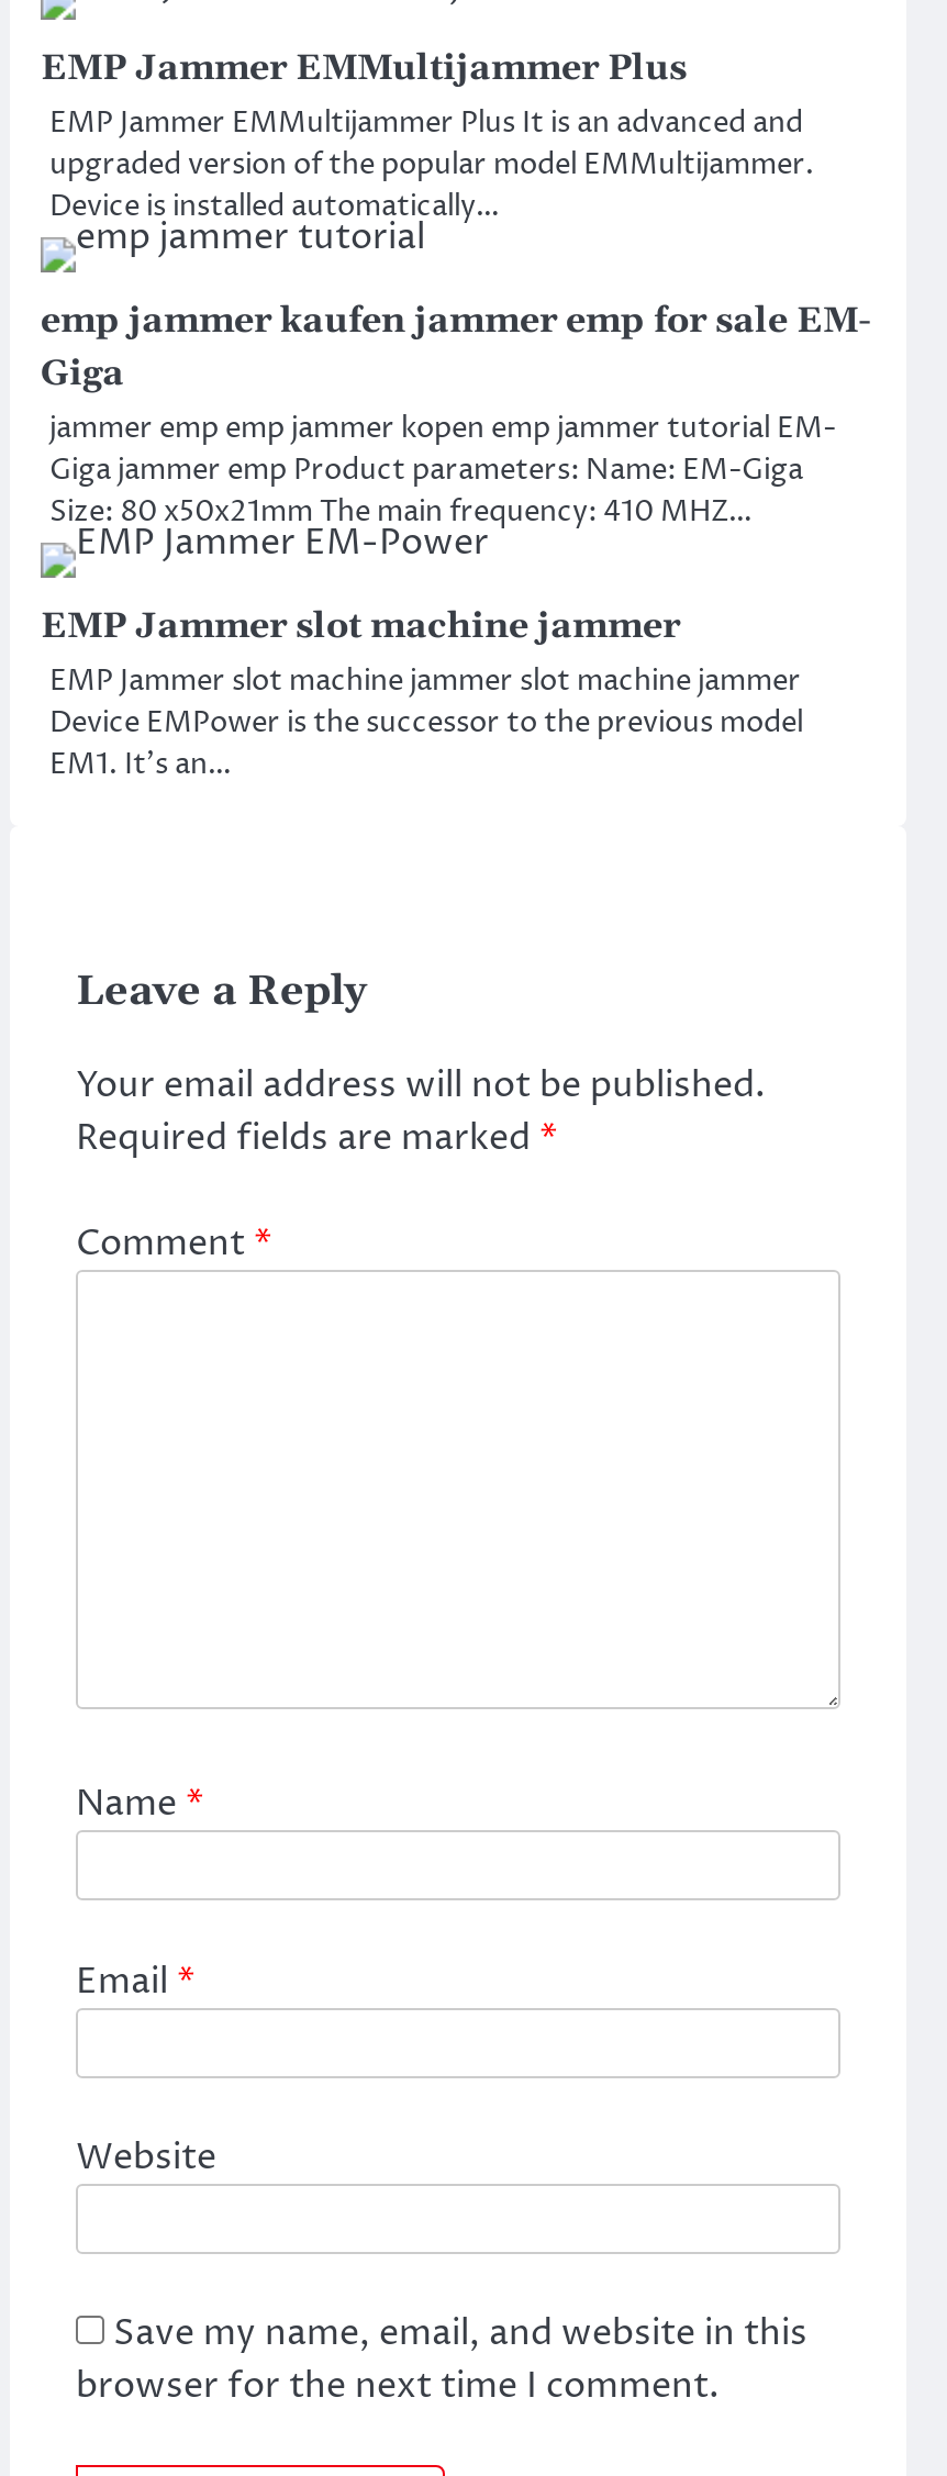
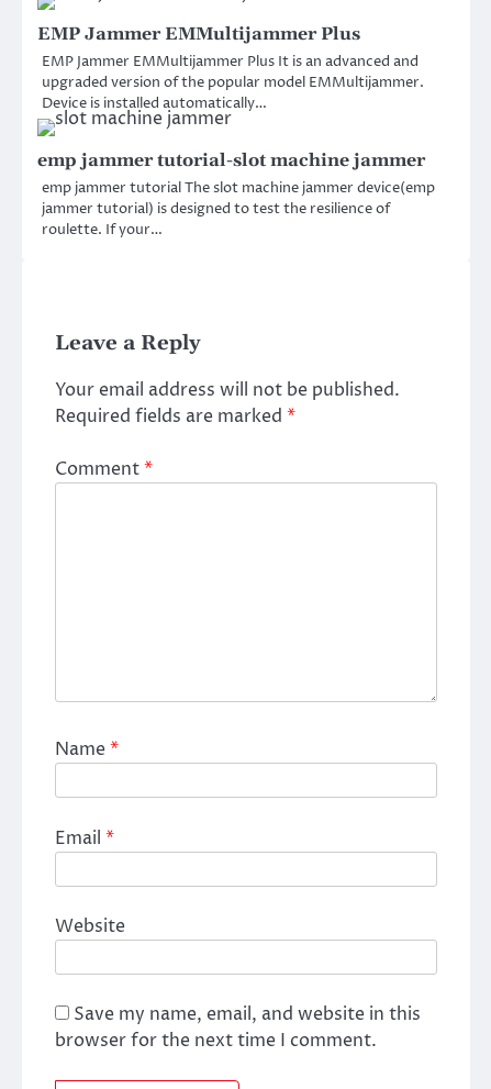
[41,299,871,785] emp jammer kaufen jammer emp for sale EM- | Giga | jammer emp emp jammer kopen emp jammer tutorial EM- | Giga jammer emp Product parameters: Name: EM-Giga | Size: 80 x50x21mm The main frequency: 410 MHZ… | EMP Jammer slot machine jammer | EMP Jammer slot machine jammer slot machine jammer | Device EMPower is the successor to the previous model | EM1. It’s an… -> [37,150,435,240] emp jammer tutorial-slot machine jammer | emp jammer tutorial The slot machine jammer device(emp | jammer tutorial) is designed to test the resilience of | roulette. If your…

